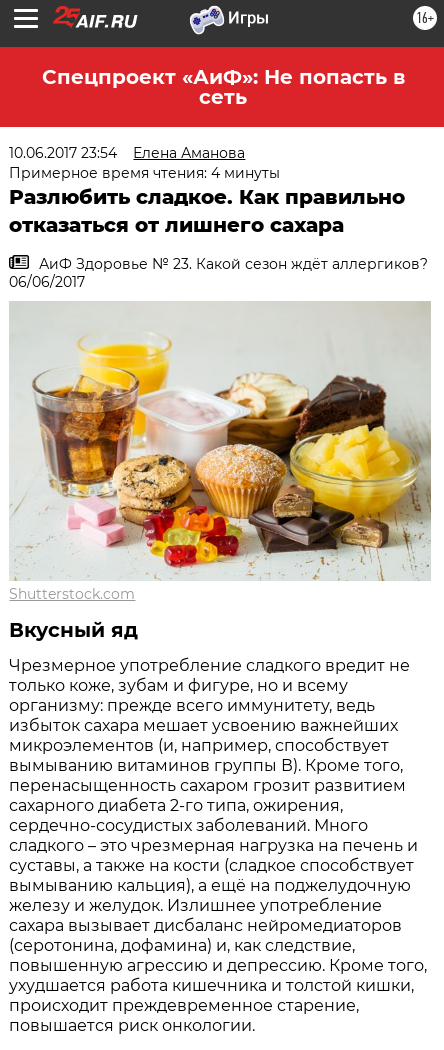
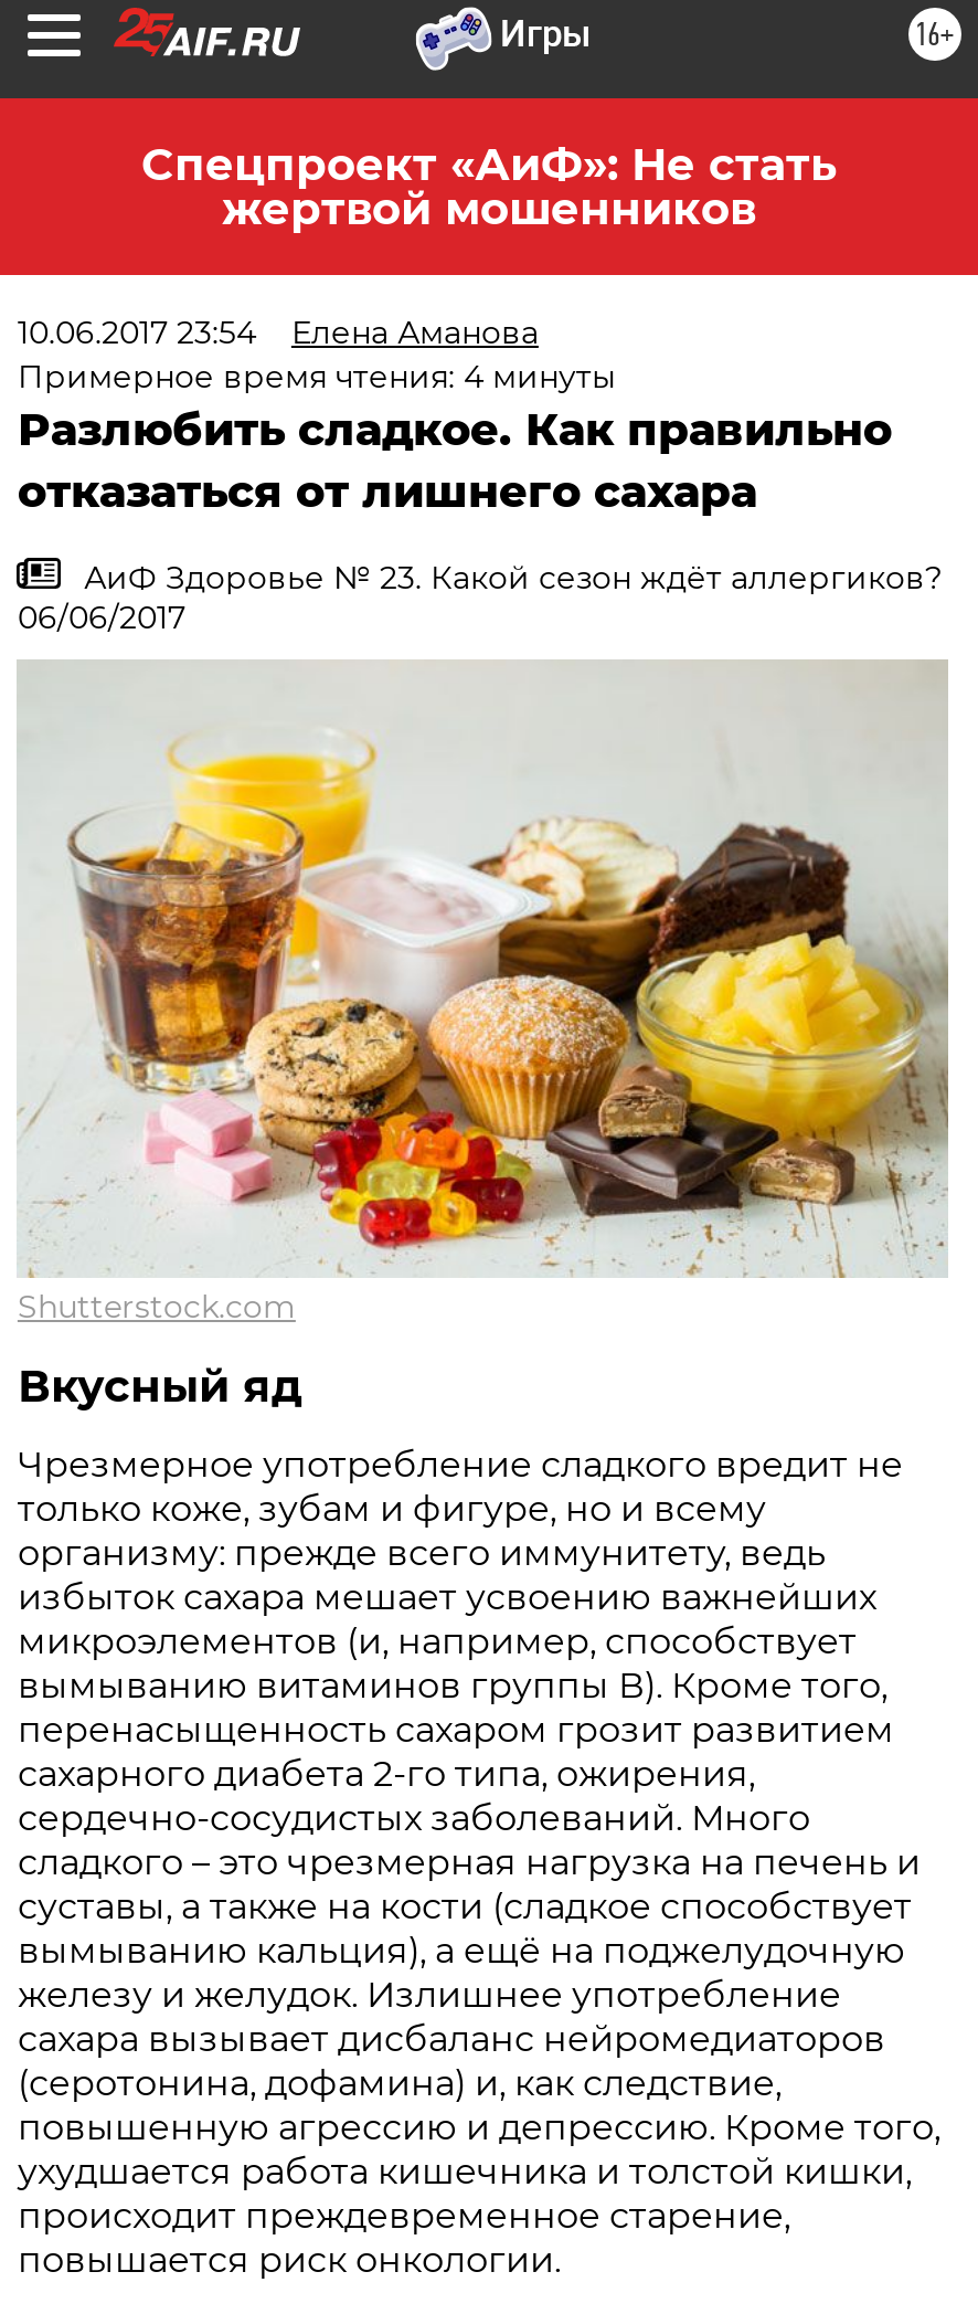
[41,65,404,109] Спецпроект «АиФ»: Не попасть в | сеть -> [141,138,837,235] Спецпроект «АиФ»: Не стать | жертвой мошенников

